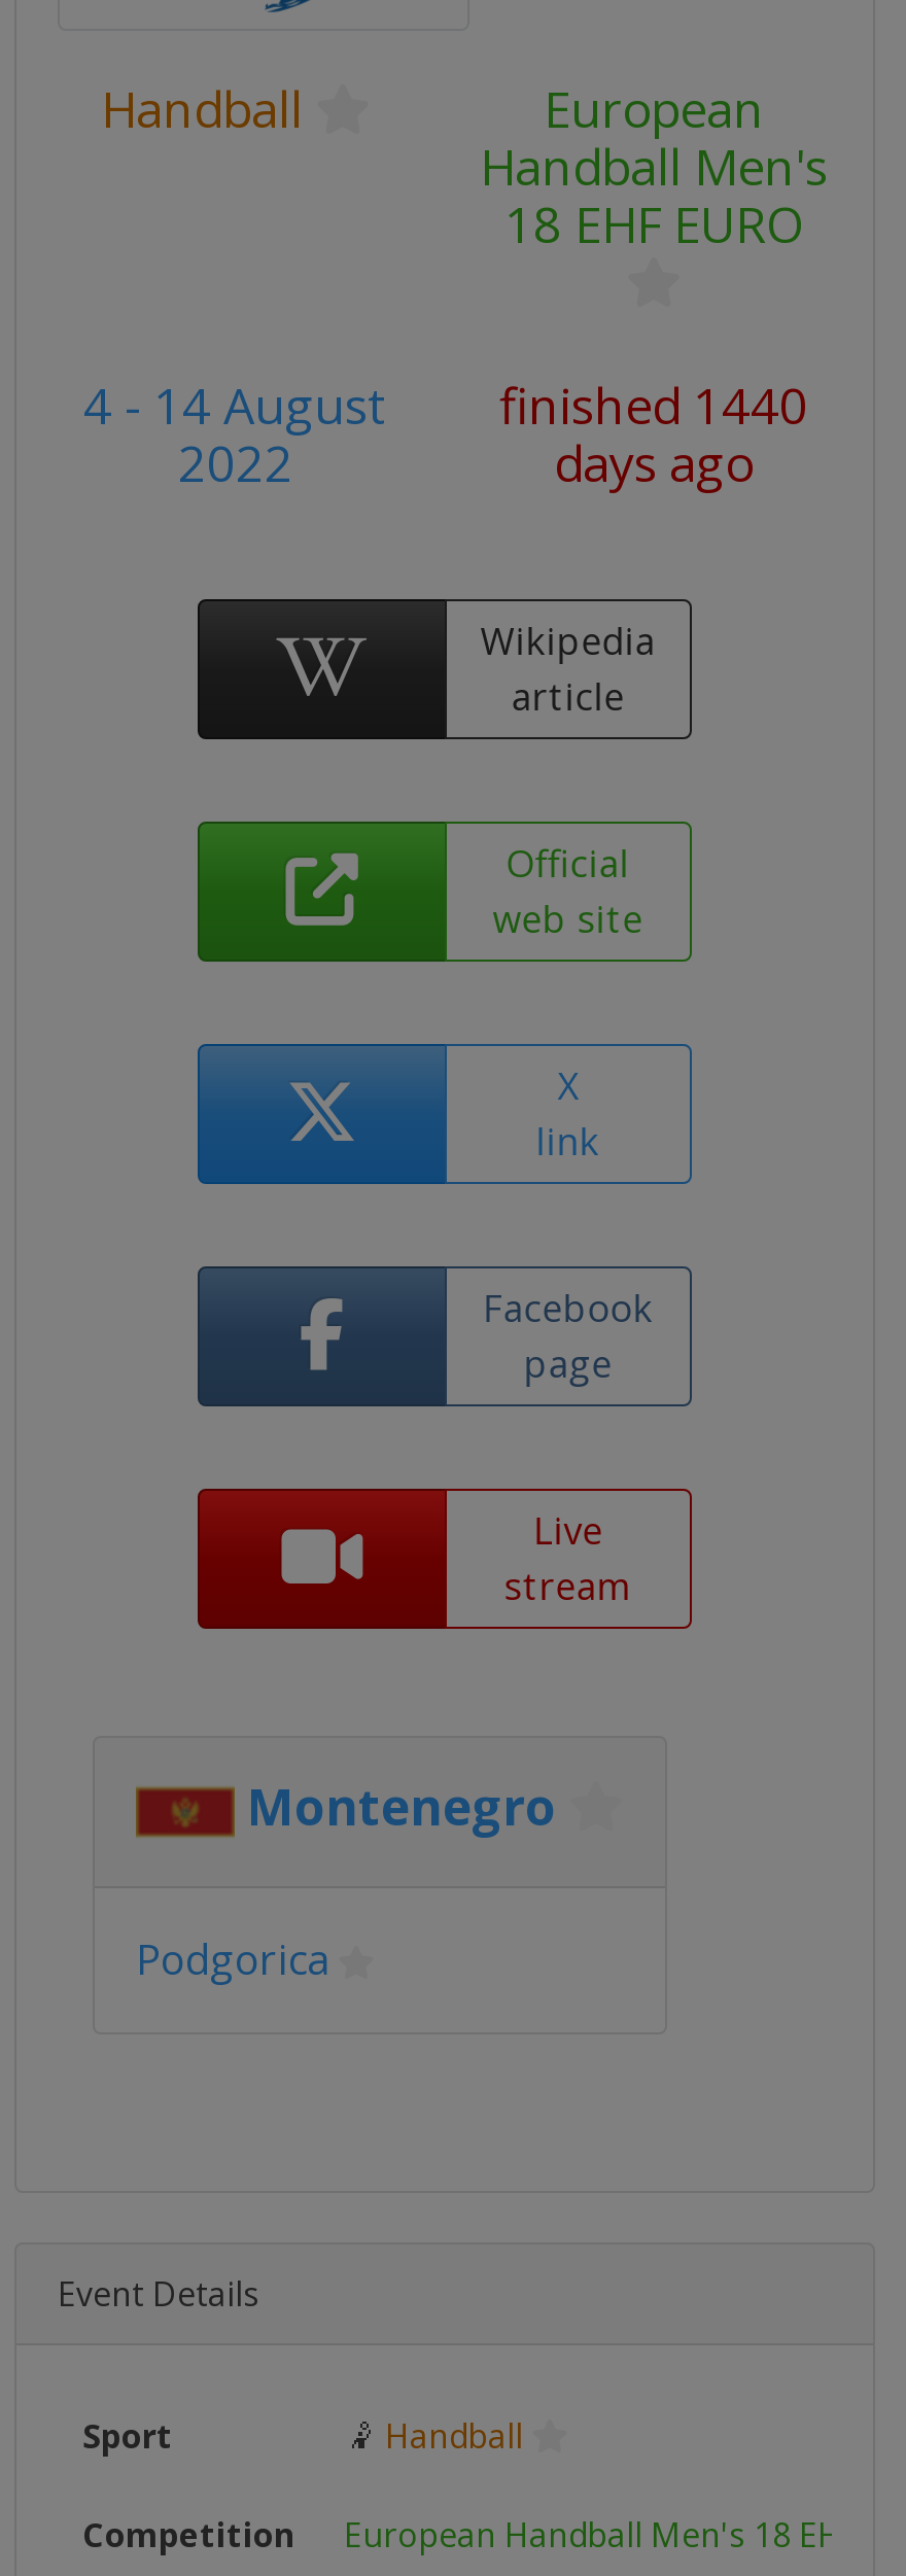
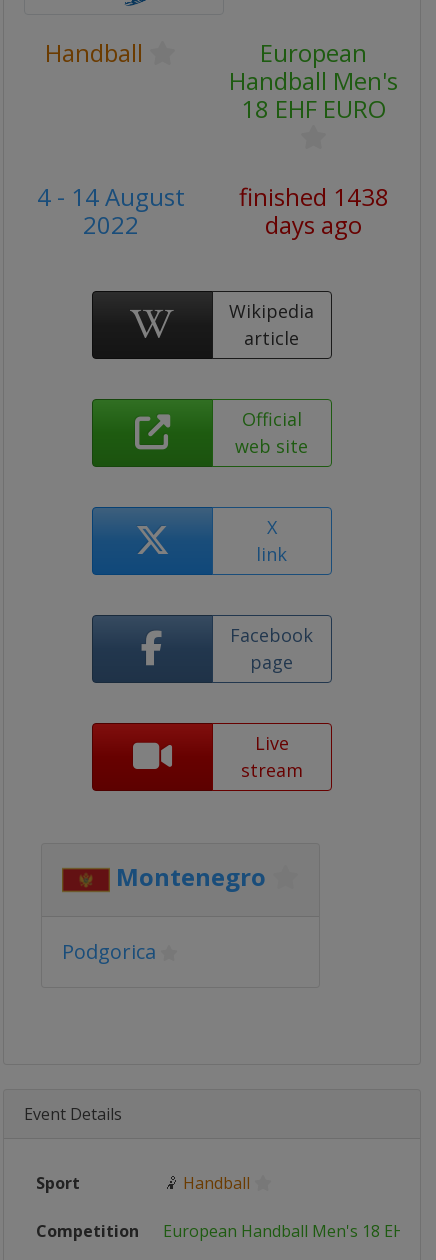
[83,371,808,439] 4 - 14 August finished 1440 -> [36,180,388,213] 4 - 14 August finished 1438

